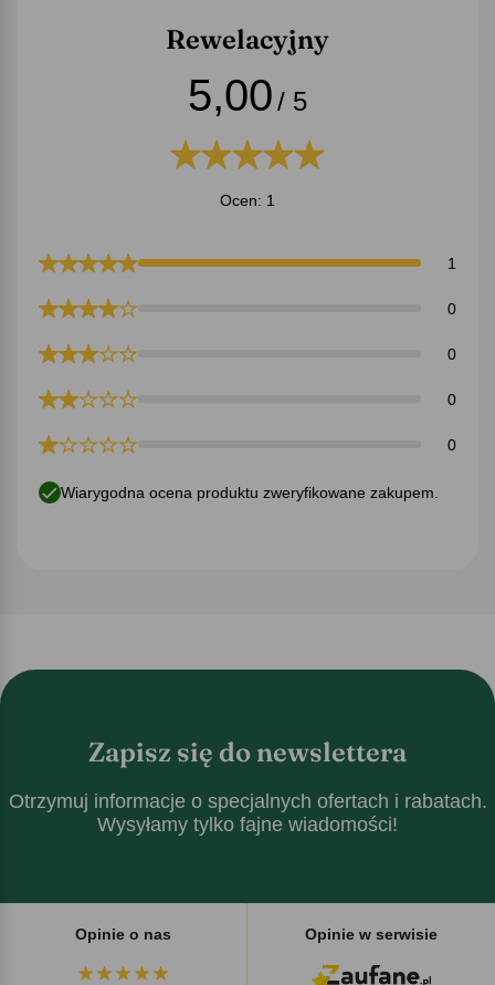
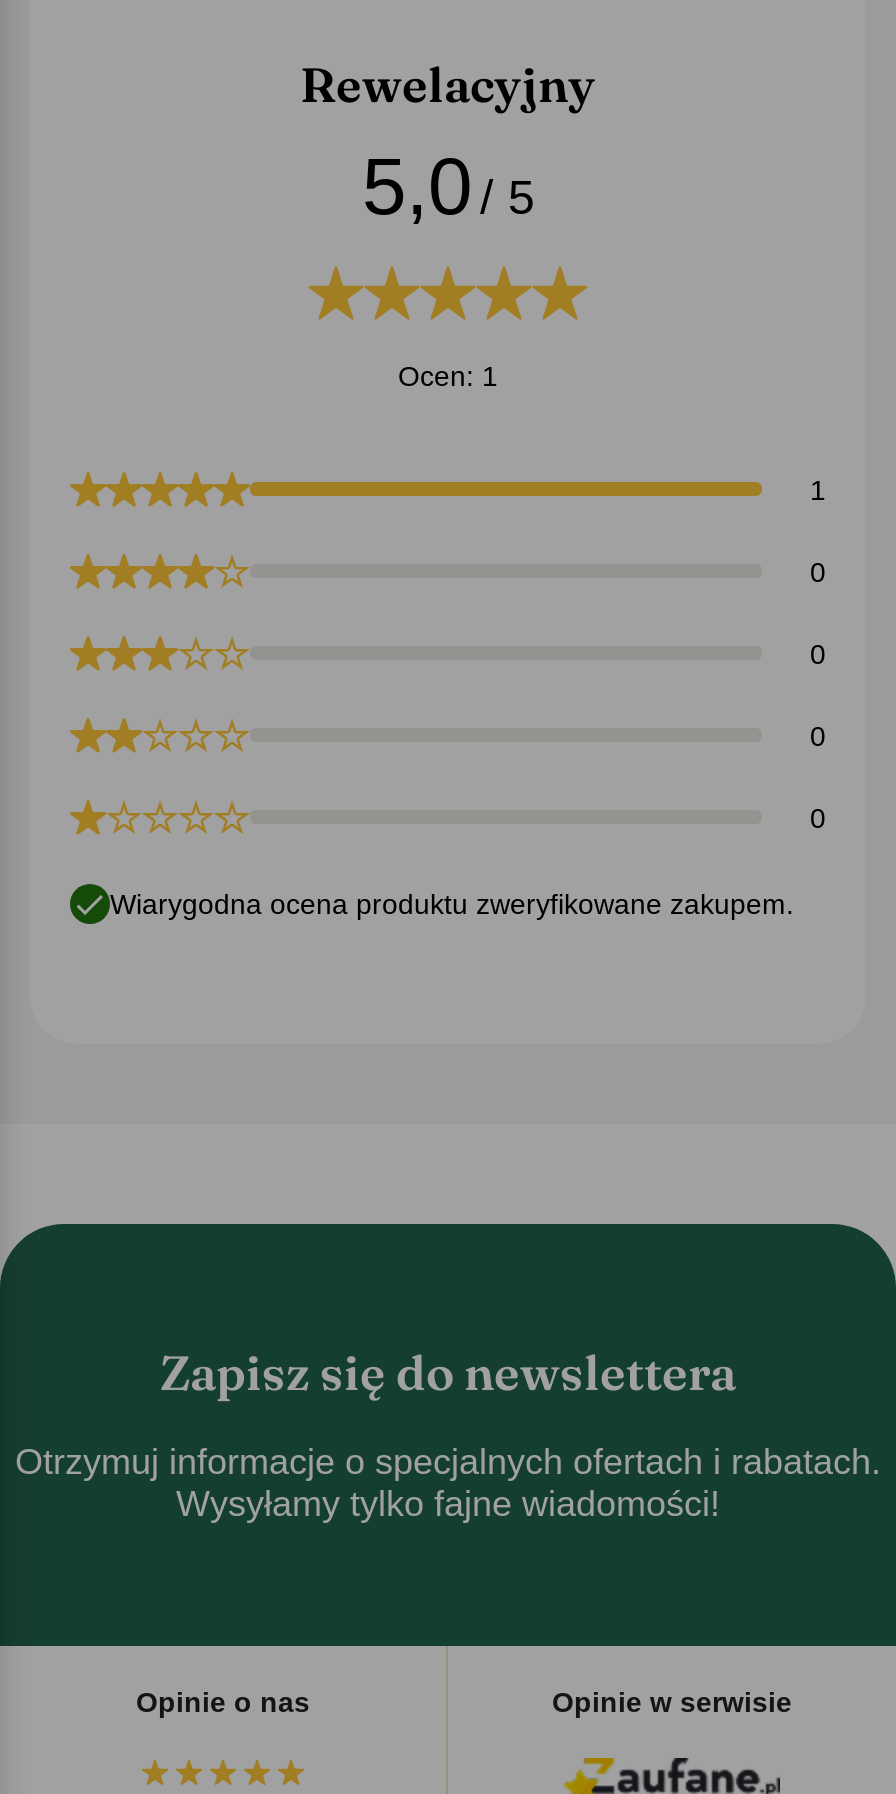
[188,71,307,119] 5,00 / 5 -> [362,142,534,230] 5,0 / 5

